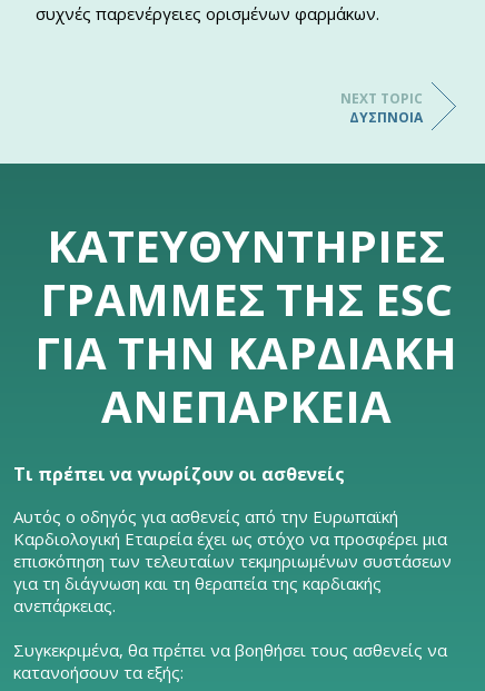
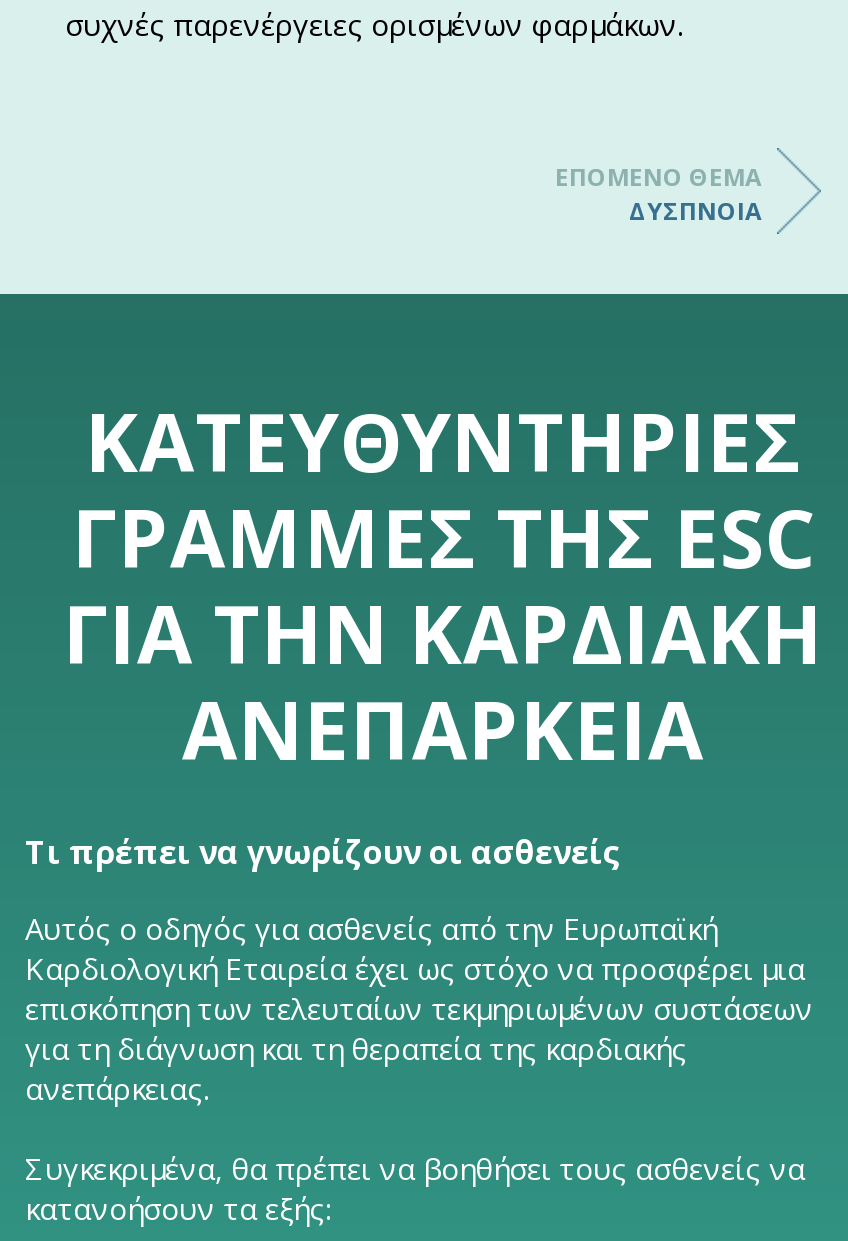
[340,89,423,108] NEXT TOPIC -> [555,161,761,195] ΕΠΌΜΕΝΟ ΘΈΜΑ

